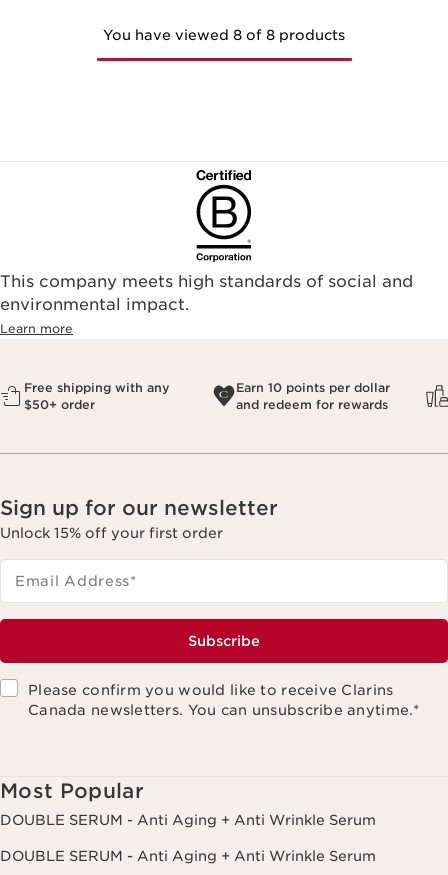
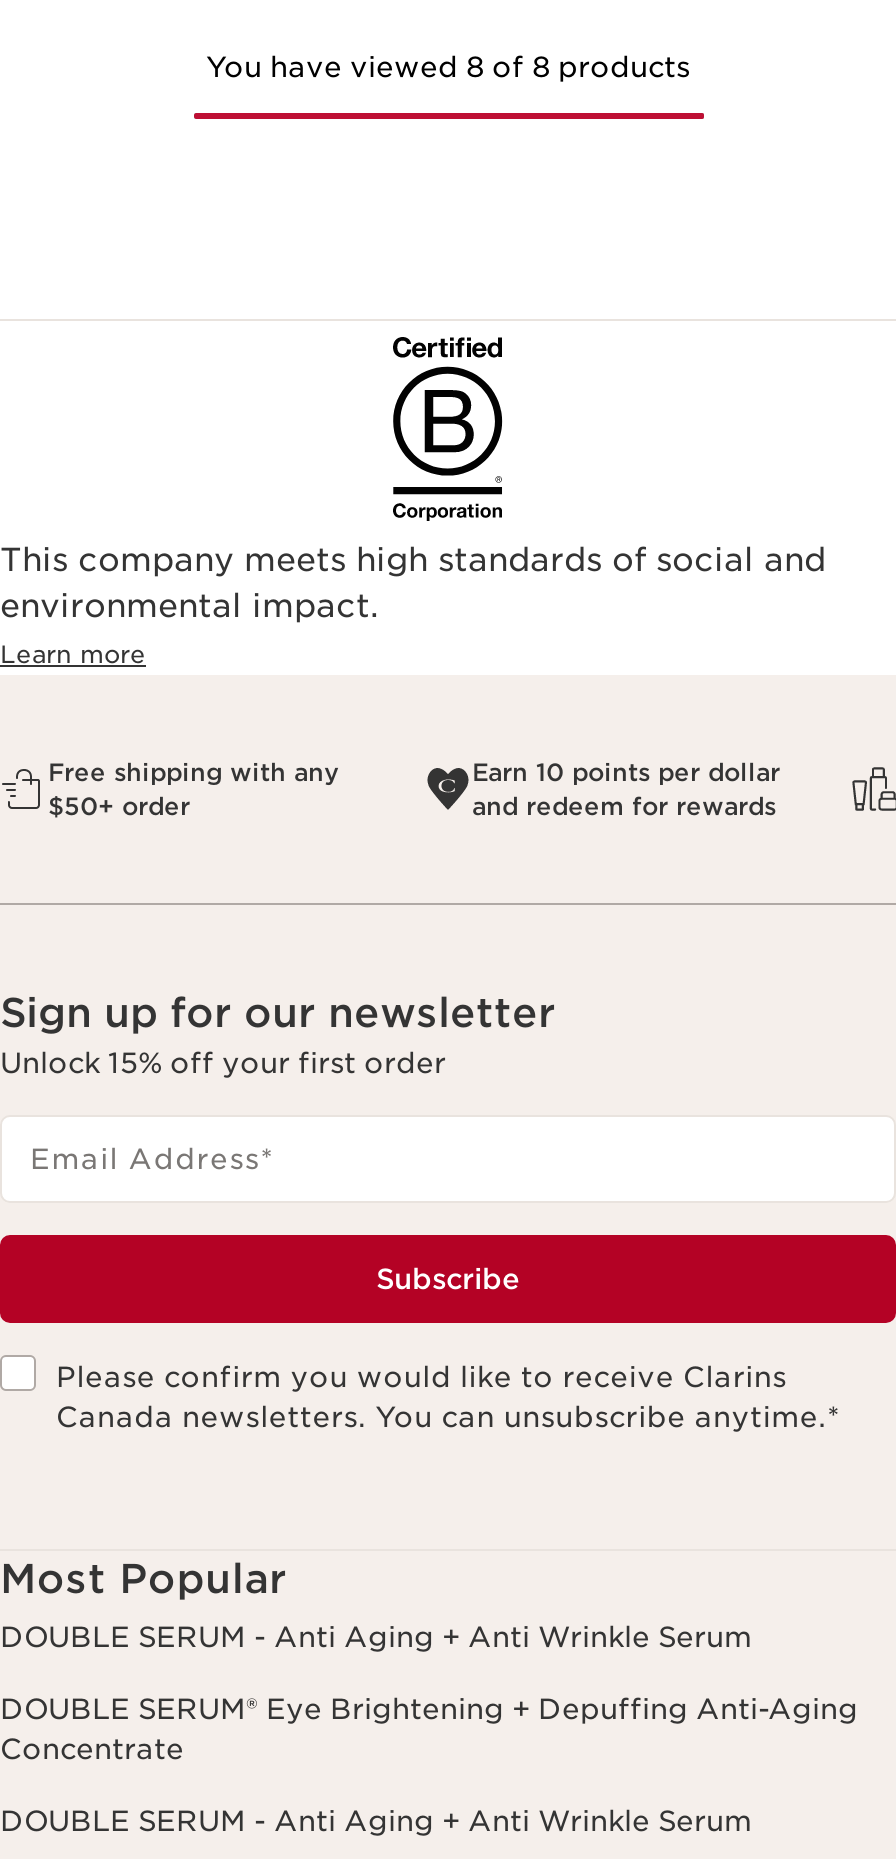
none -> [0,1694,858,1766] DOUBLE SERUM® Eye Brightening + Depuffing Anti-Aging | Concentrate

